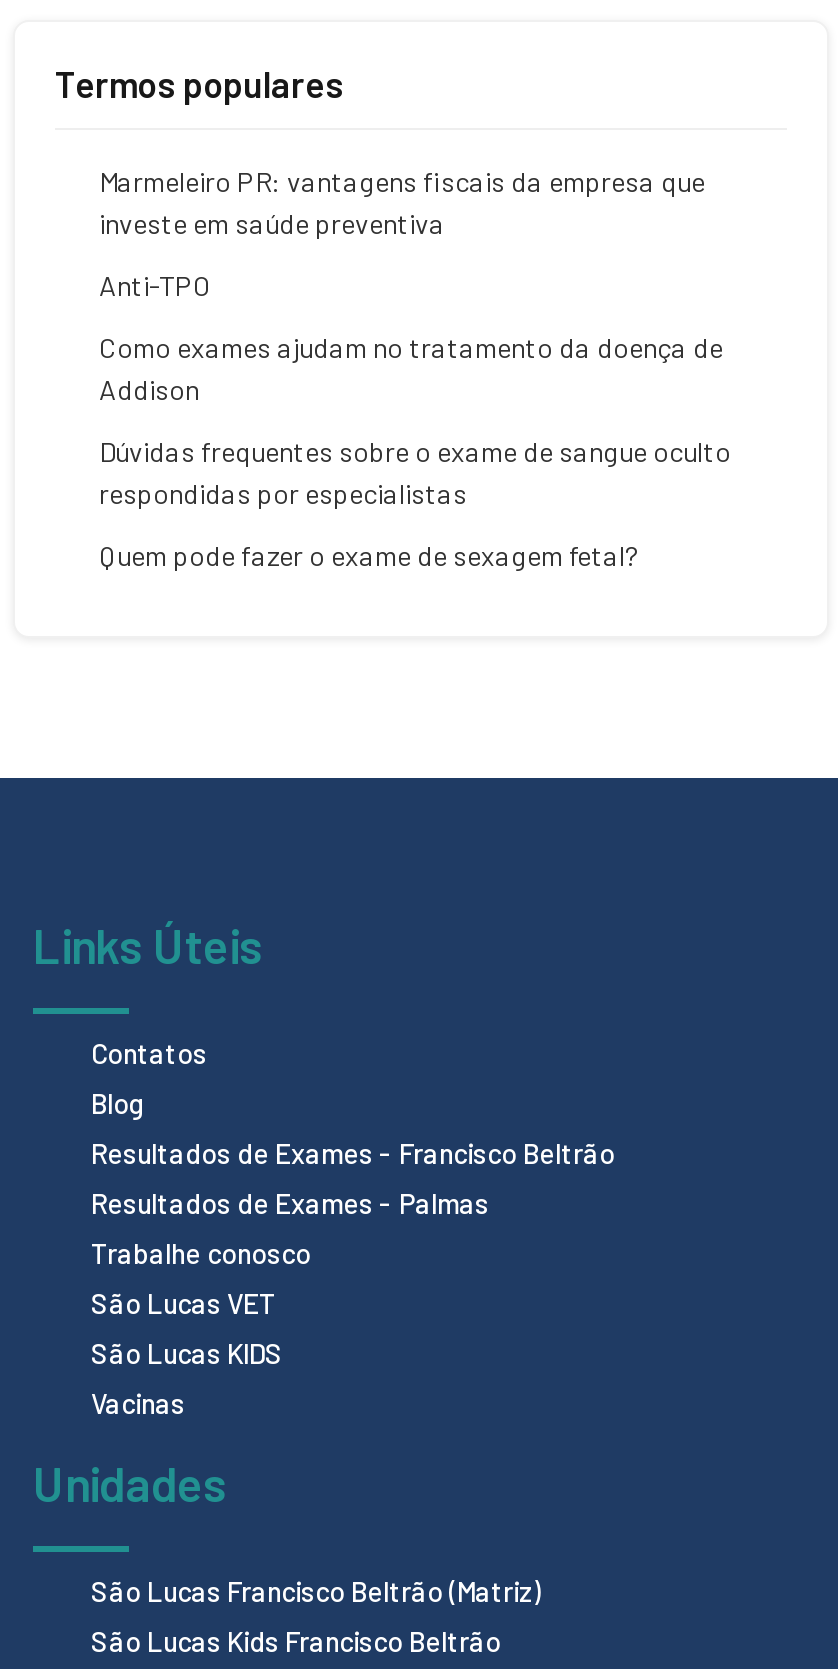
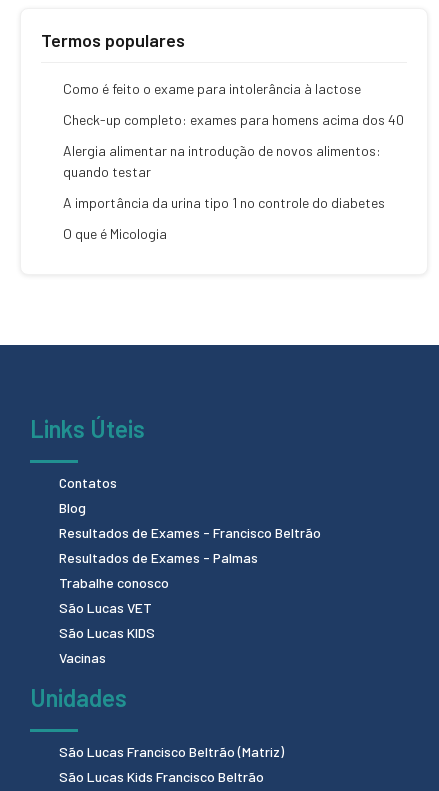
[99,164,705,240] Marmeleiro PR: vantagens fiscais da empresa que | investe em saúde preventiva -> [63,80,361,97] Como é feito o exame para intolerância à lactose
[99,268,211,302] Anti-TPO -> [63,111,404,128] Check-up completo: exames para homens acima dos 40
[99,330,723,406] Como exames ajudam no tratamento da doença de | Addison -> [63,142,381,180] Alergia alimentar na introdução de novos alimentos: | quando testar
[99,434,731,510] Dúvidas frequentes sobre o exame de sangue oculto | respondidas por especialistas -> [63,194,385,211] A importância da urina tipo 1 no controle do diabetes
[99,538,639,572] Quem pode fazer o exame de sexagem fetal? -> [63,225,167,242] O que é Micologia

